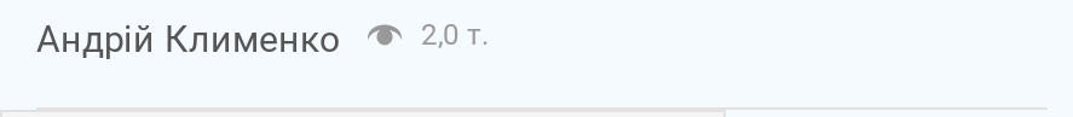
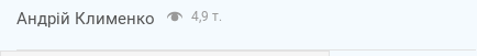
[421,19,489,52] 2,0 т. -> [191,9,222,24] 4,9 т.

